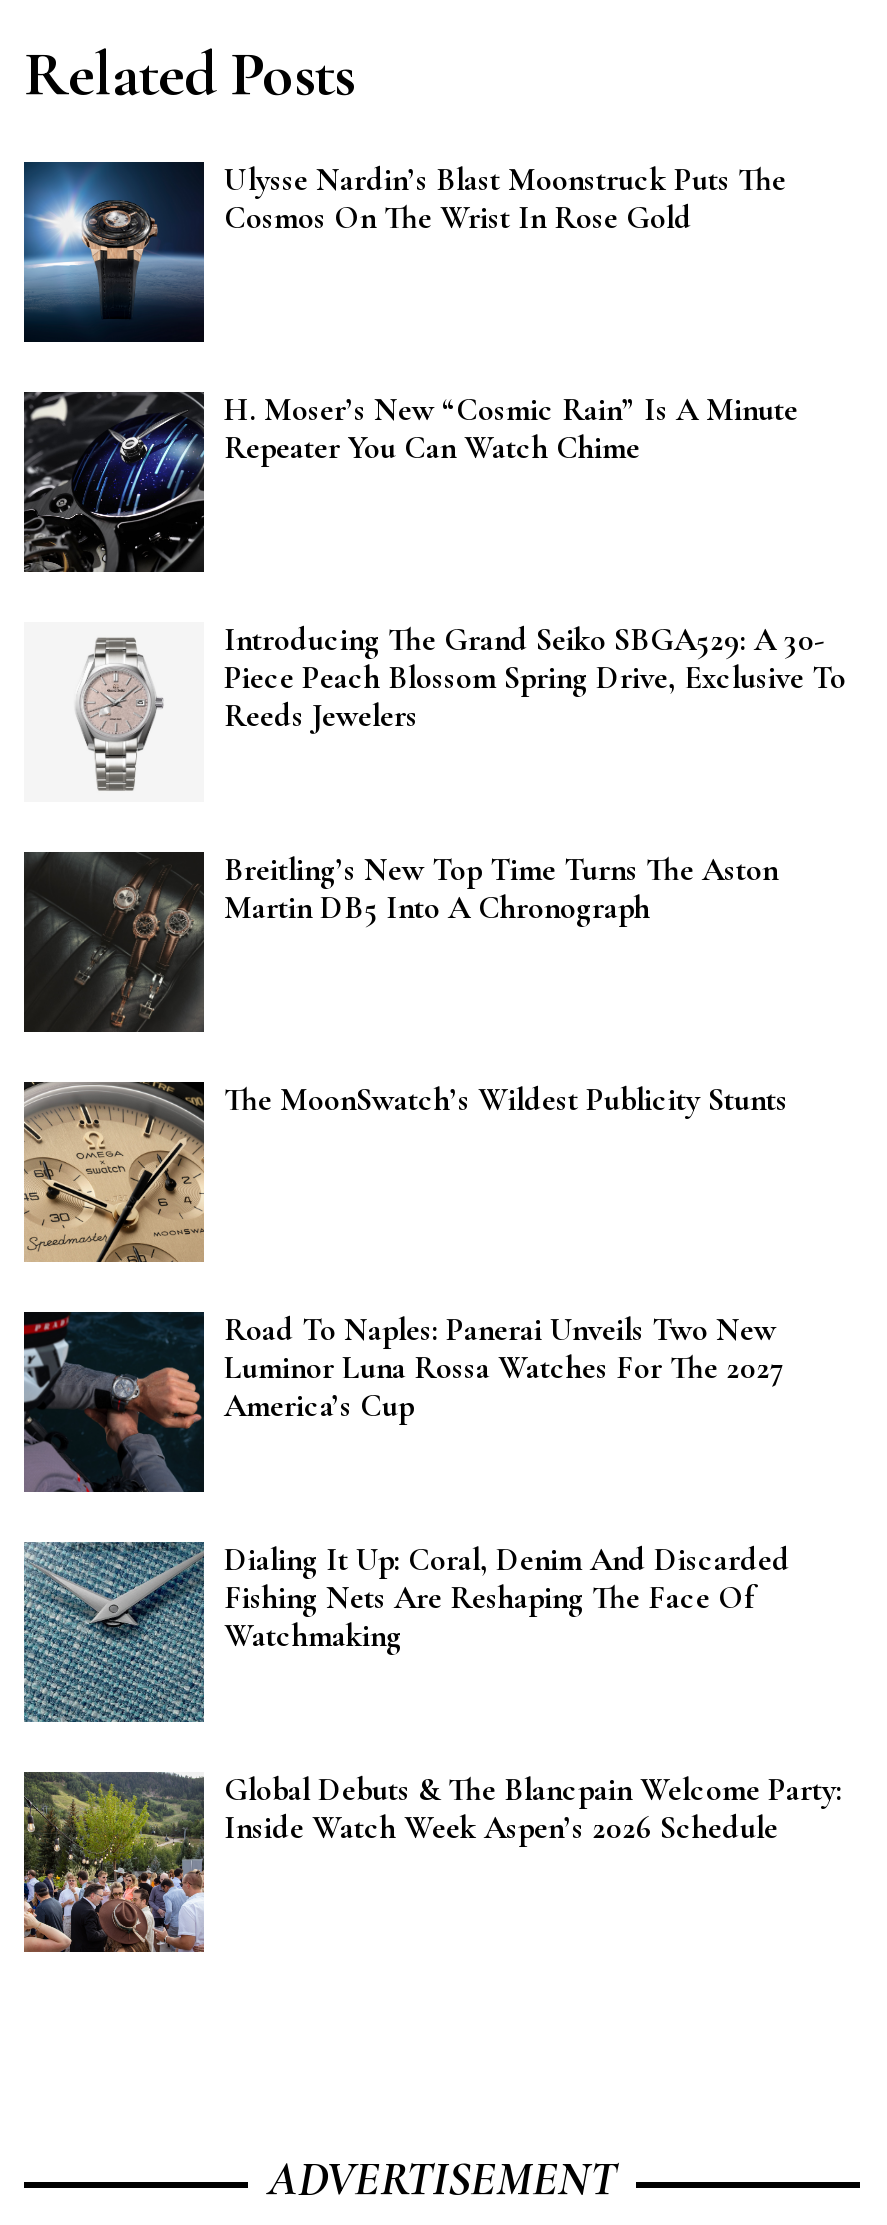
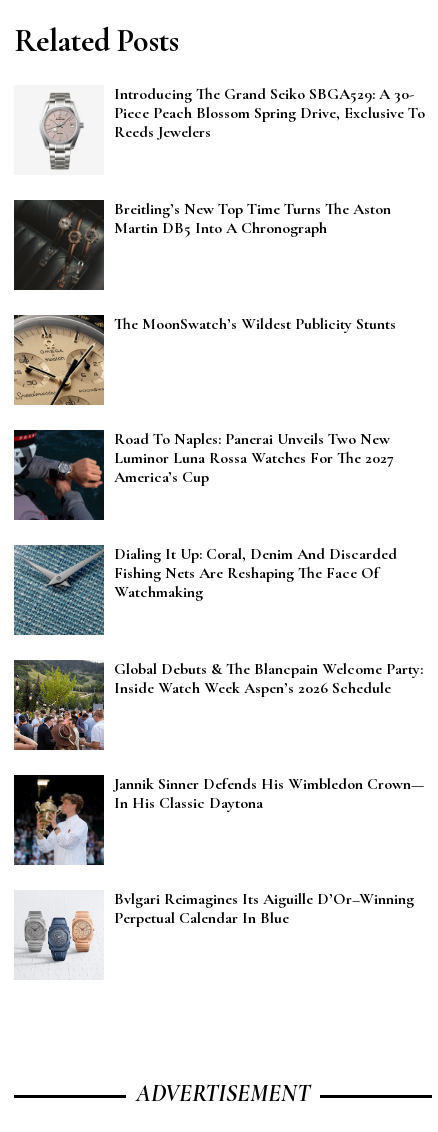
[22,160,786,344] [image] | Ulysse Nardin’s Blast Moonstruck Puts The | Cosmos On The Wrist In Rose Gold -> none
[24,390,798,572] [image] | H. Moser’s New “Cosmic Rain” Is A Minute | Repeater You Can Watch Chime -> none
moved [74,620,846,1848] -> [39,84,425,698]: [image] | Introducing The Grand Seiko SBGA529: A 30- | Piece Peach Blossom Spring Drive, Exclusive To | ... | Global Debuts & The Blancpain Welcome Party: | Inside Watch Week Aspen’s 2026 Schedule
moved [20,1770,208,1956] -> [12,659,106,752]: [image]
none -> [13,774,424,865] [image] | Jannik Sinner Defends His Wimbledon Crown— | In His Classic Daytona
none -> [15,889,414,971] [image] | Bvlgari Reimagines Its Aiguille D’Or–Winning | Perpetual Calendar In Blue

